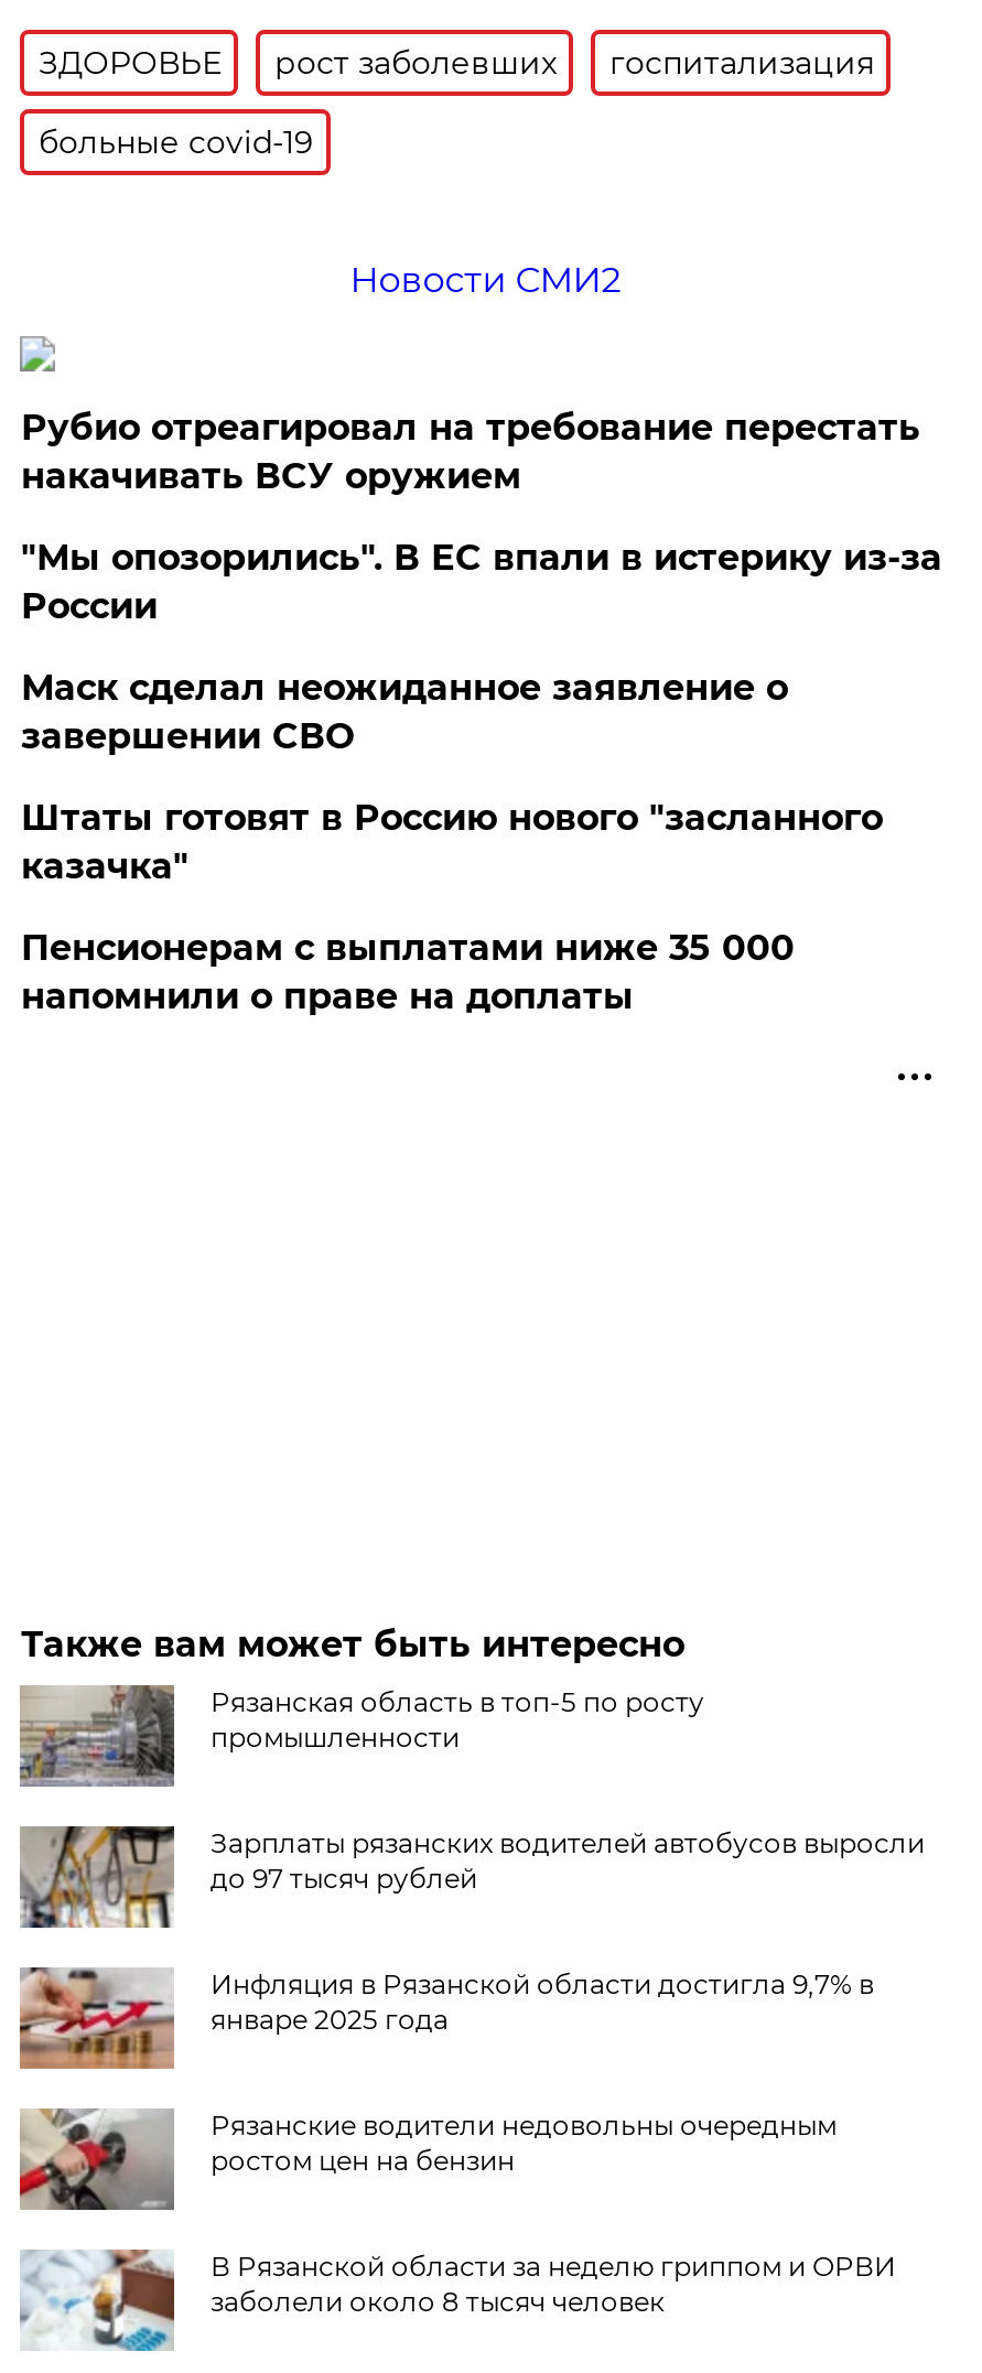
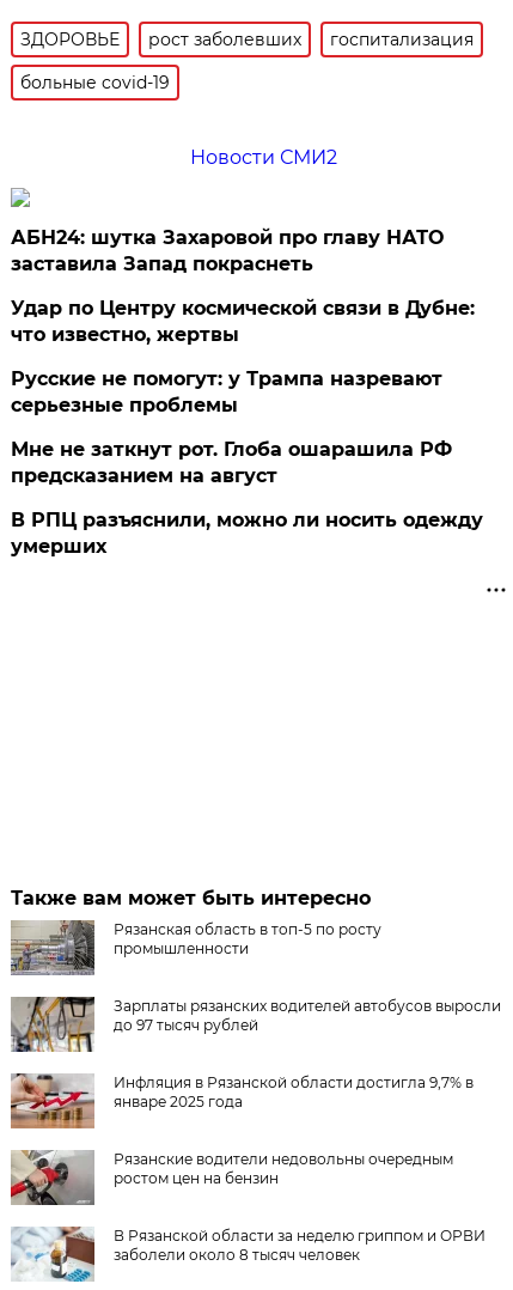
[21,407,920,497] Рубио отреагировал на требование перестать | накачивать ВСУ оружием -> [11,226,444,275] АБН24: шутка Захаровой про главу НАТО | заставила Запад покраснеть
[21,537,942,627] "Мы опозорились". В ЕС впали в истерику из-за | России -> [11,297,475,346] Удар по Центру космической связи в Дубне: | что известно, жертвы
[21,667,788,757] Маск сделал неожиданное заявление о | завершении СВО -> [11,367,443,416] Русские не помогут: у Трампа назревают | серьезные проблемы
[21,797,883,887] Штаты готовят в Россию нового "засланного | казачка" -> [11,438,452,487] Мне не заткнут рот. Глоба ошарашила РФ | предсказанием на август
[21,927,794,1017] Пенсионерам с выплатами ниже 35 000 | напомнили о праве на доплаты -> [11,509,484,558] В РПЦ разъяснили, можно ли носить одежду | умерших

